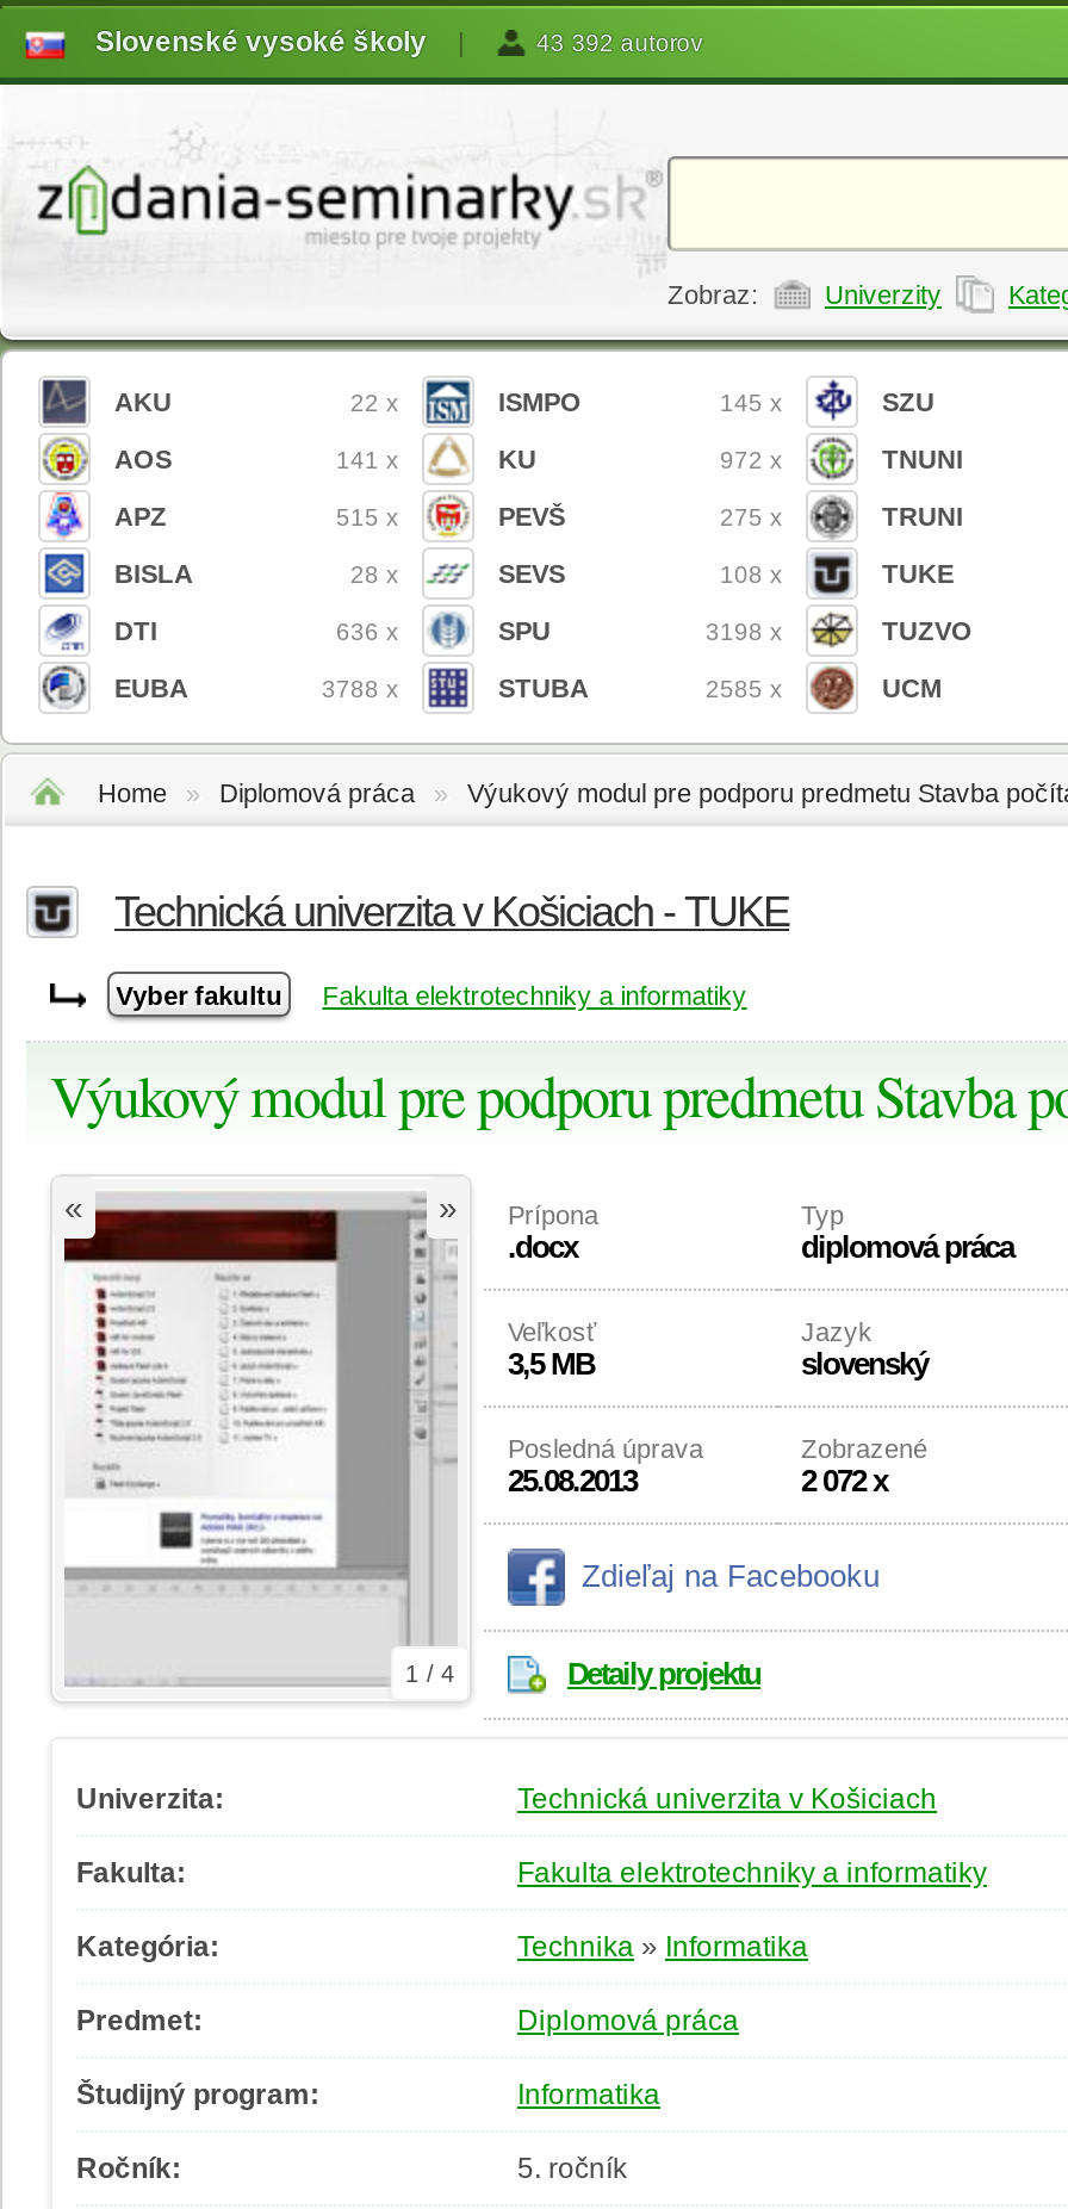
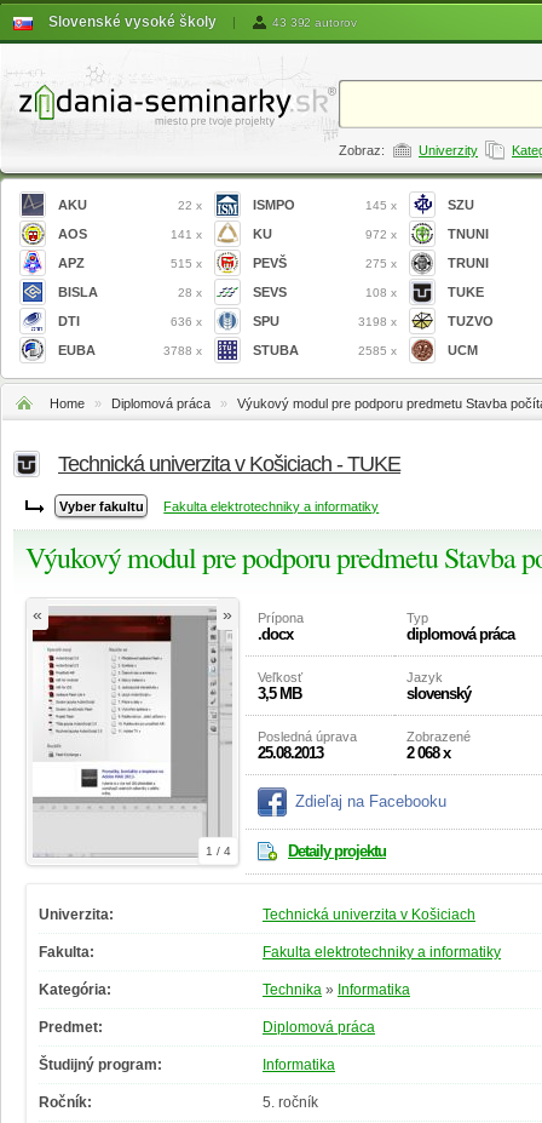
[801,1463,887,1499] 2 072 x -> [406,744,450,762] 2 068 x

